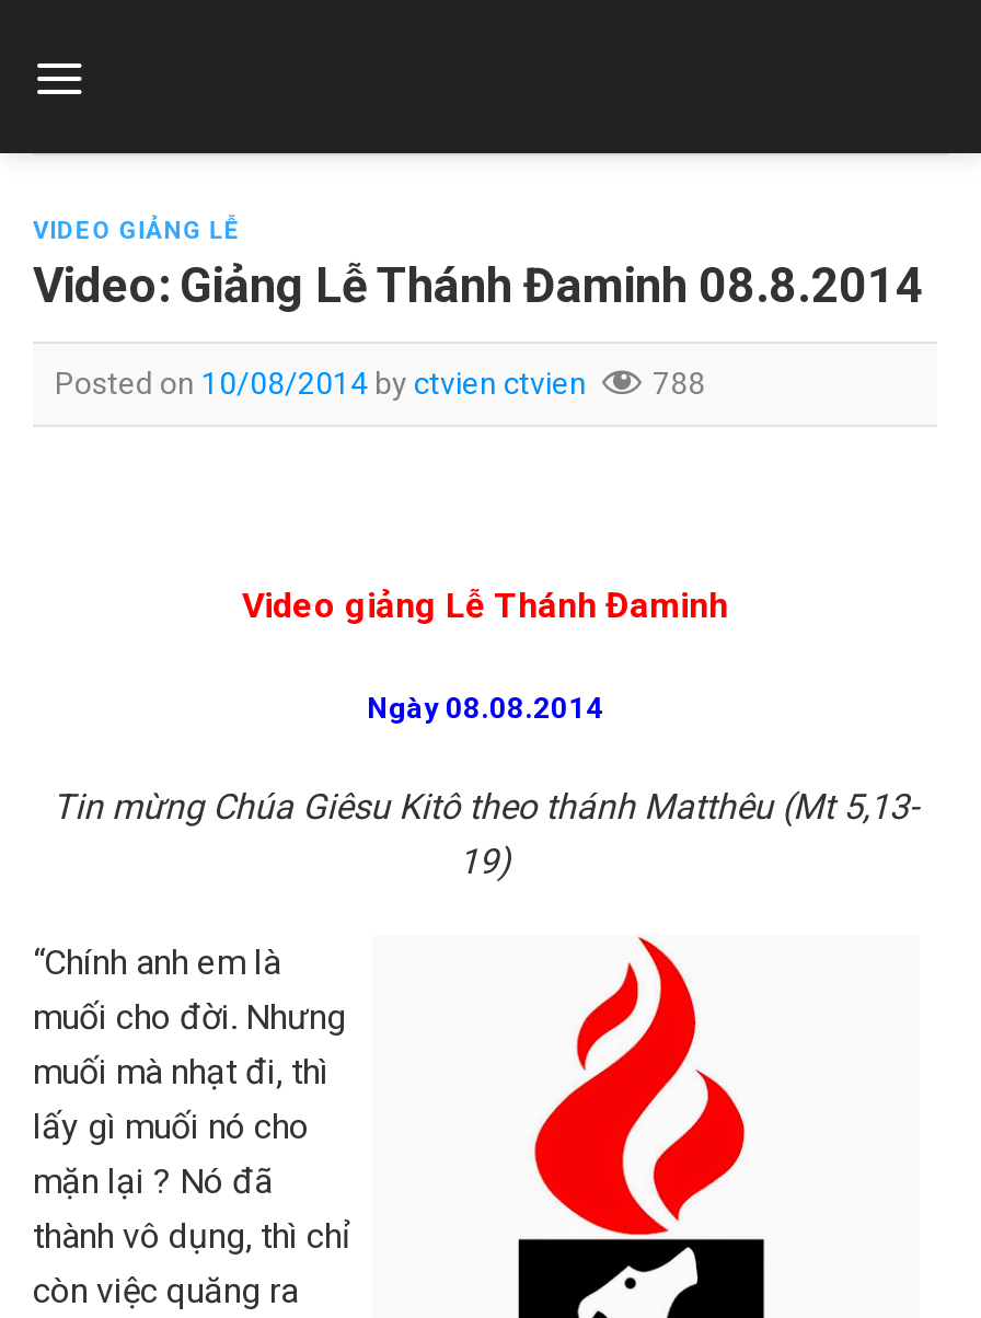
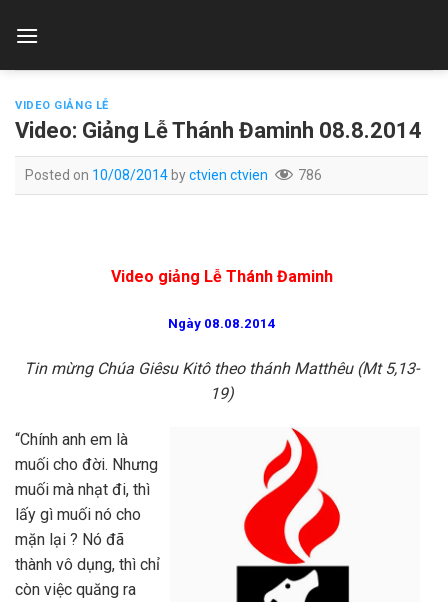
[55,365,705,400] Posted on 10/08/2014 by ctvien ctvien 788 -> [25,167,322,183] Posted on 10/08/2014 by ctvien ctvien 786

